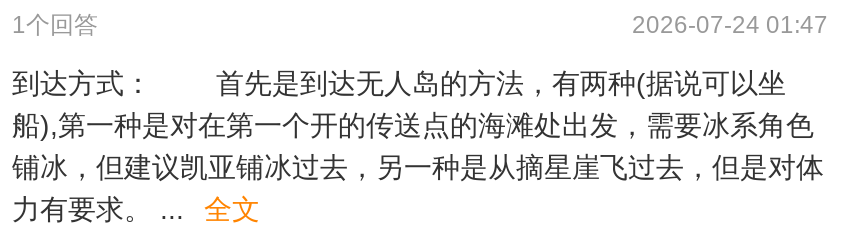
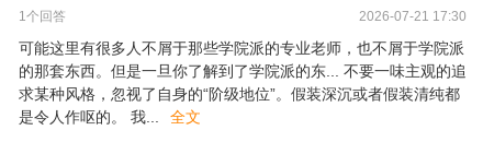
[632,11,828,39] 2026-07-24 01:47 -> [359,9,467,24] 2026-07-21 17:30
[12,67,824,225] 到达方式： 首先是到达无人岛的方法，有两种(据说可以坐 | 船),第一种是对在第一个开的传送点的海滩处出发，需要冰系角色 | 铺冰，但建议凯亚铺冰过去，另一种是从摘星崖飞过去，但是对体 | 力有要求。... -> [19,39,467,126] 可能这里有很多人不屑于那些学院派的专业老师，也不屑于学院派 | 的那套东西。但是一旦你了解到了学院派的东... 不要一味主观的追 | 求某种风格，忽视了自身的“阶级地位”。假装深沉或者假装清纯都 | 是令人作呕的。 我...

